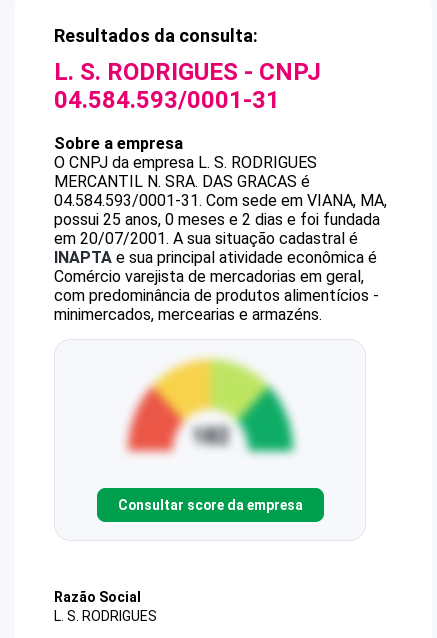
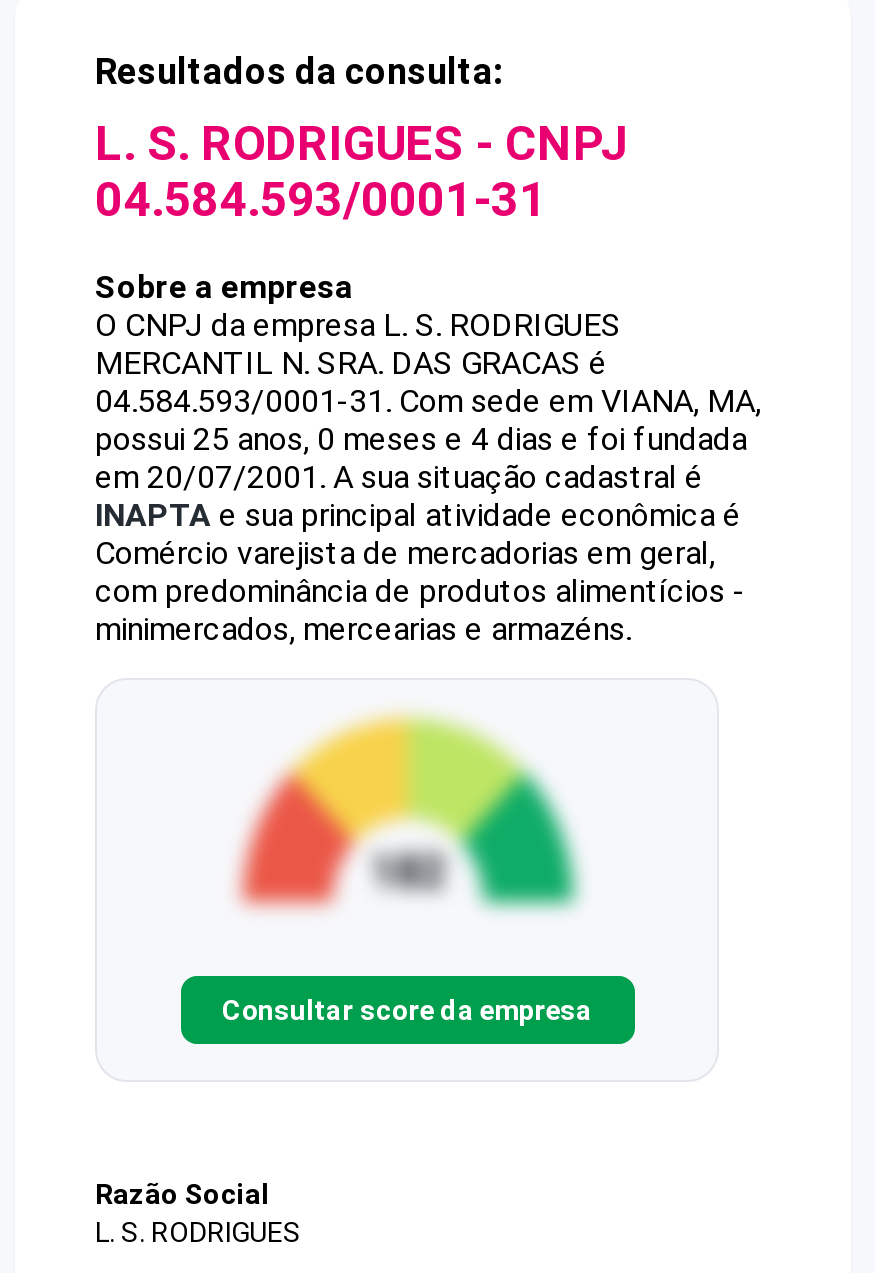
[54,210,380,229] possui 25 anos, 0 meses e 2 dias e foi fundada -> [95,420,747,458] possui 25 anos, 0 meses e 4 dias e foi fundada

